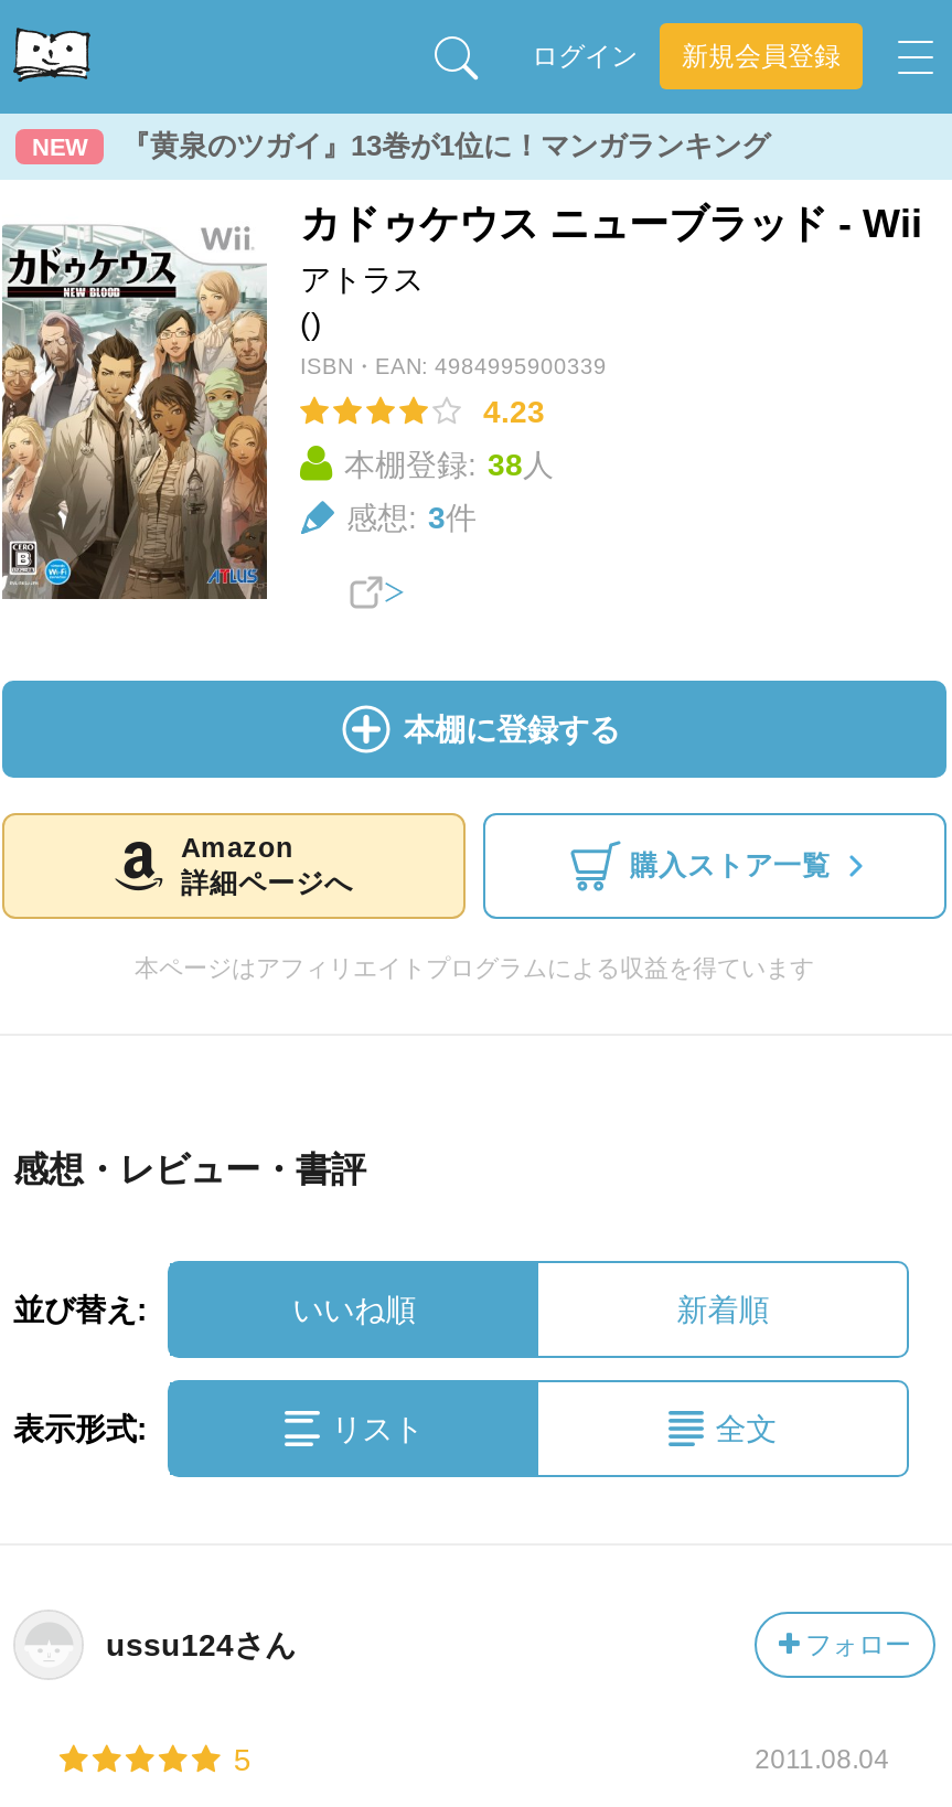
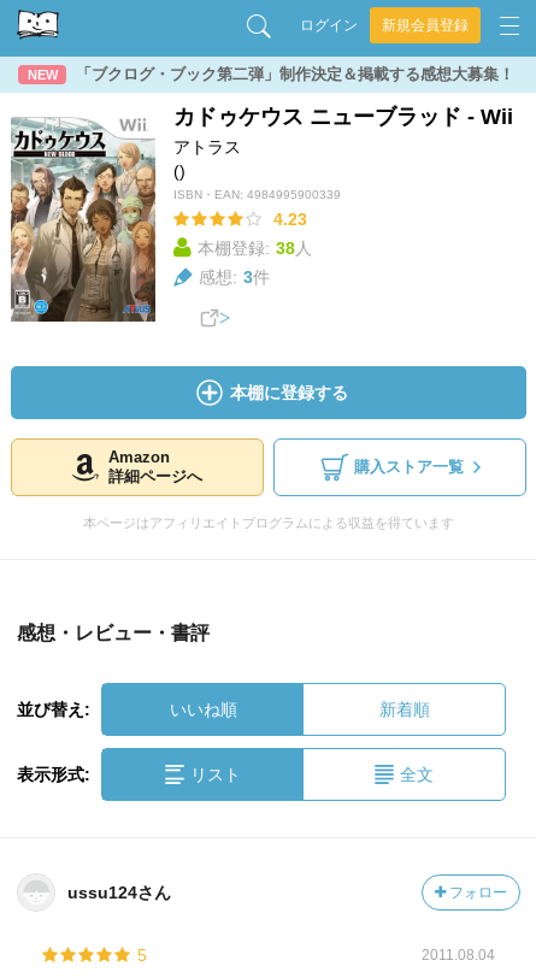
[121,129,770,162] 『黄泉のツガイ』13巻が1位に！マンガランキング -> [76,65,514,83] 「ブクログ・ブック第二弾」制作決定＆掲載する感想大募集！

